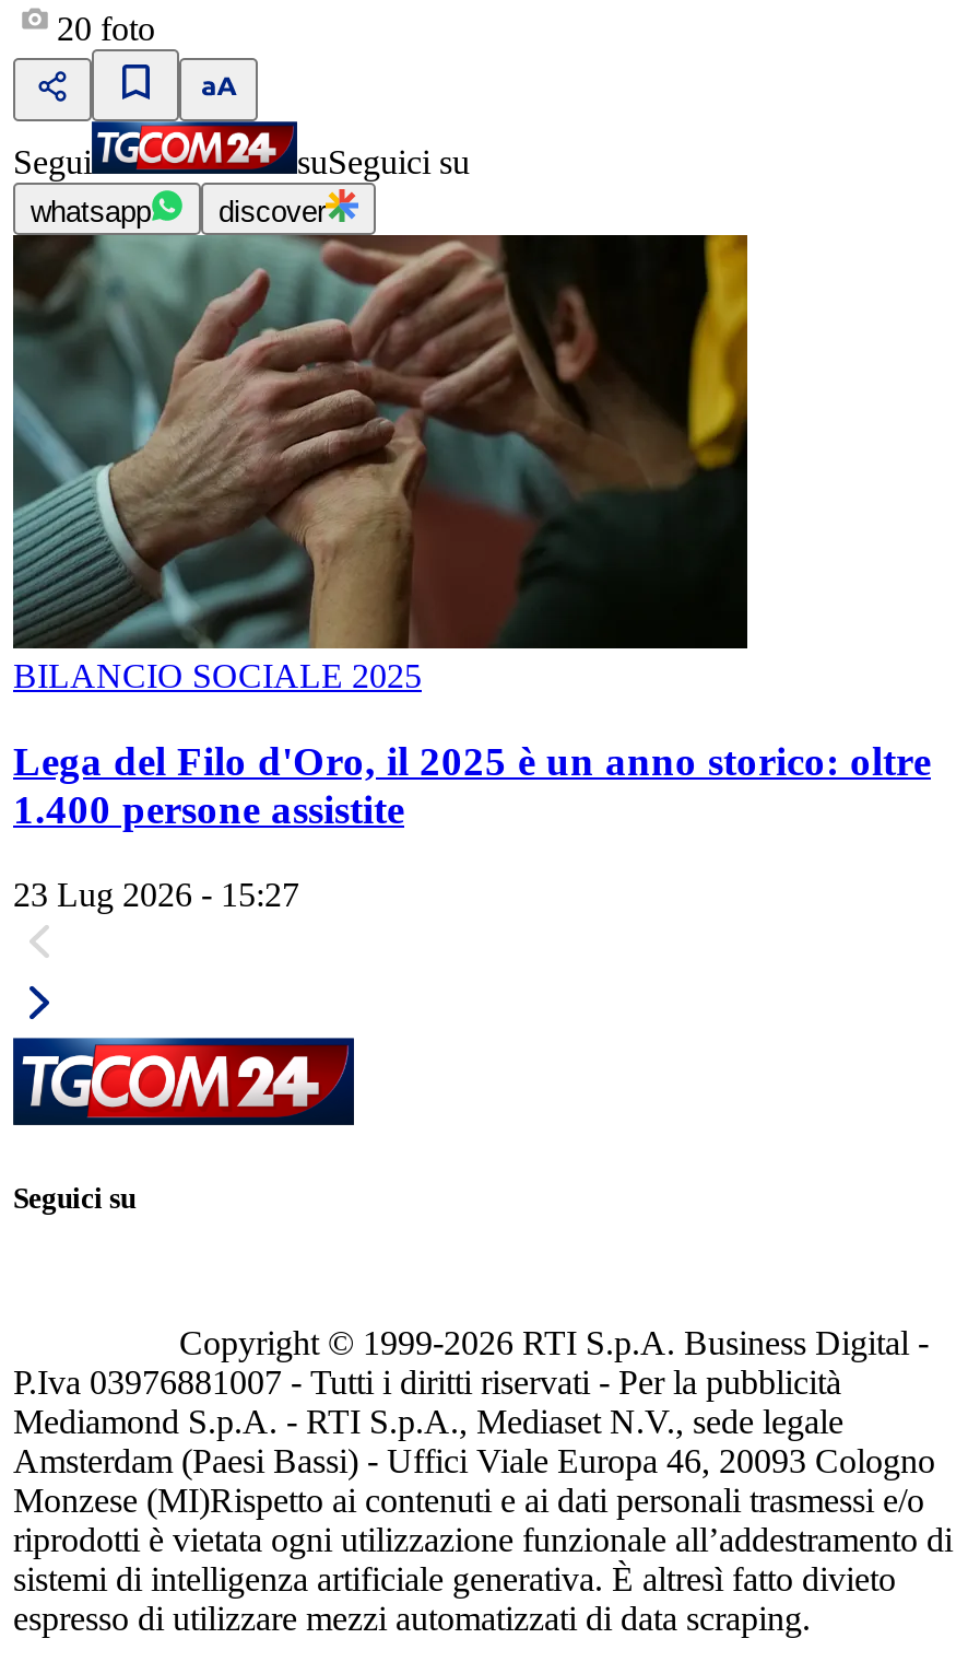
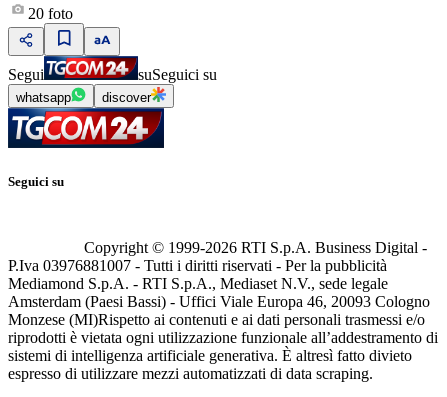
[11,233,931,912] [image] | BILANCIO SOCIALE 2025 | Lega del Filo d'Oro, il 2025 è un anno storico: oltre | 1.400 persone assistite | 23 Lug 2026 - 15:27 -> none

